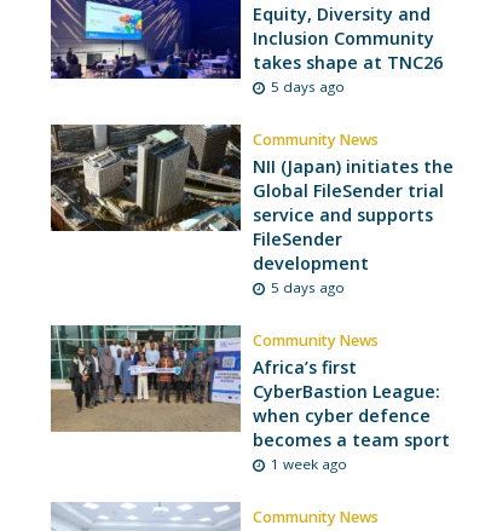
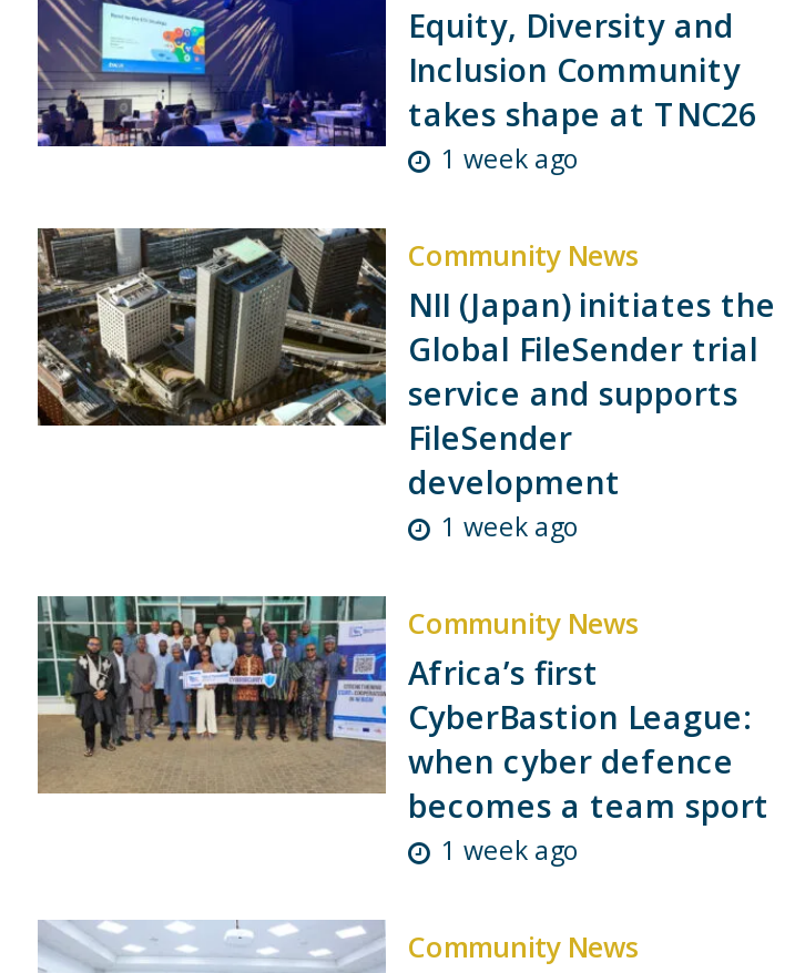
[271,78,345,96] 5 days ago -> [441,143,581,176] 1 week ago
[271,279,345,297] 5 days ago -> [441,511,581,544] 1 week ago

